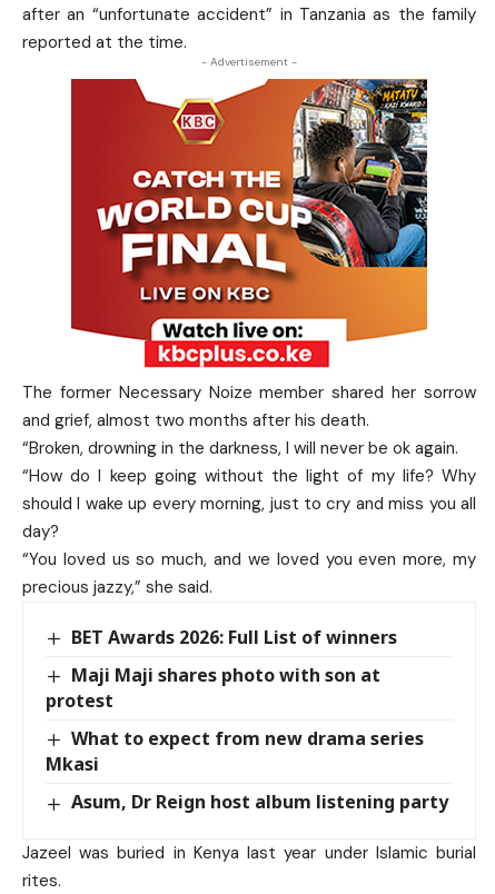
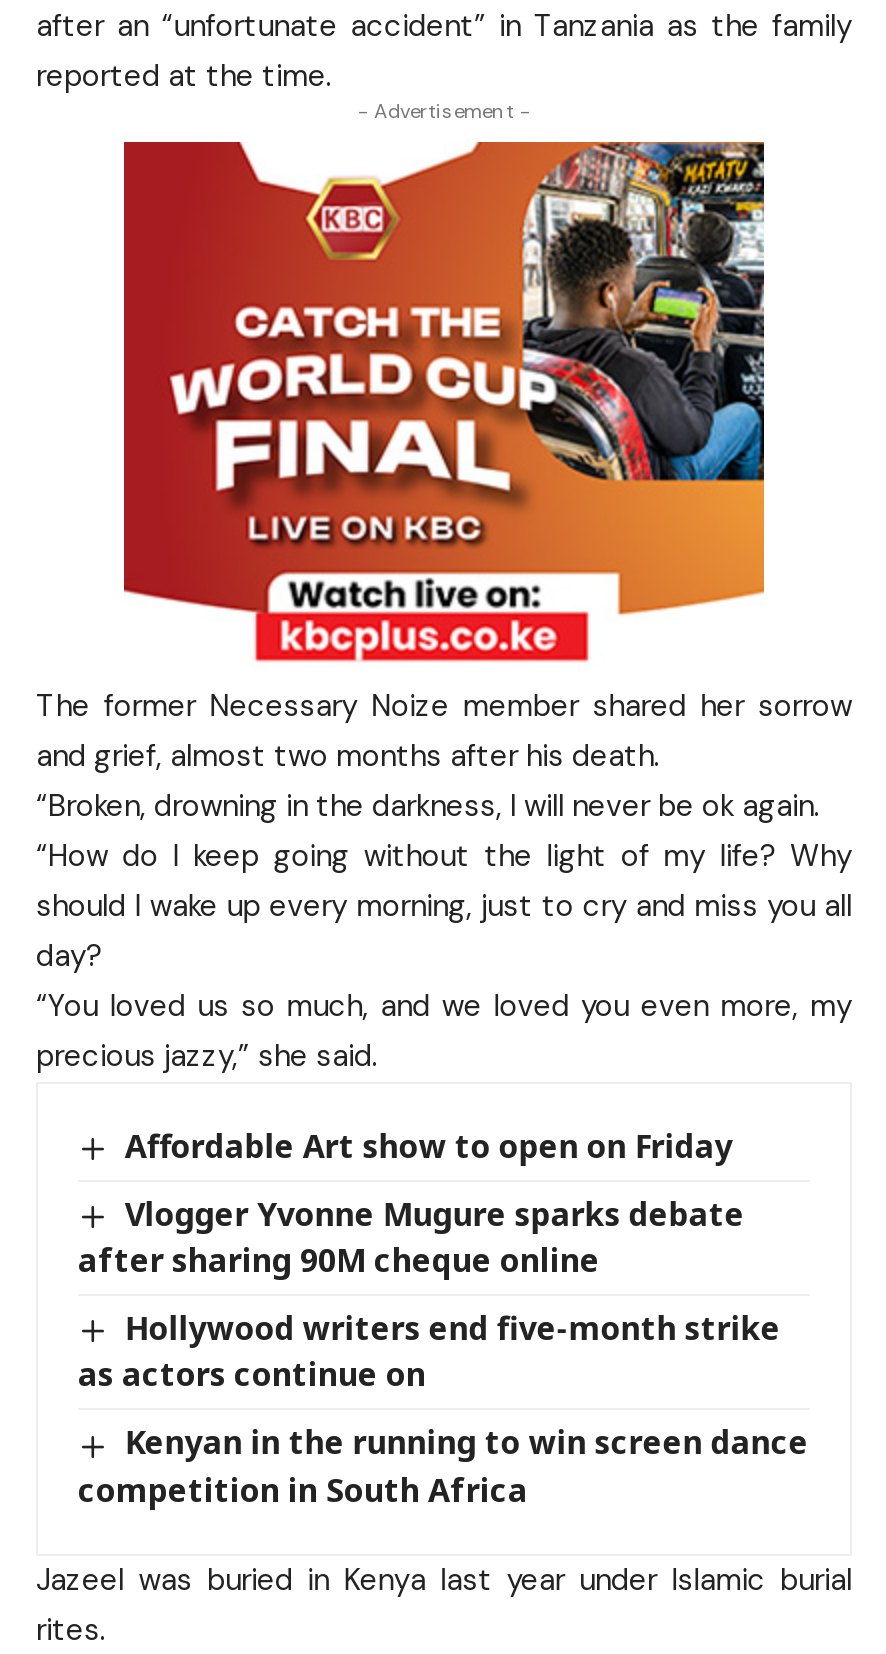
[72,625,398,649] BET Awards 2026: Full List of winners -> [125,1124,733,1168] Affordable Art show to open on Friday
[46,663,381,713] Maji Maji shares photo with son at | protest -> [78,1192,745,1282] Vlogger Yvonne Mugure sparks debate | after sharing 90M cheque online
[46,726,424,777] What to expect from new drama series | Mkasi -> [78,1306,781,1397] Hollywood writers end five-month strike | as actors continue on
[72,790,449,814] Asum, Dr Reign host album listening party -> [78,1421,809,1511] Kenyan in the running to win screen dance | competition in South Africa

